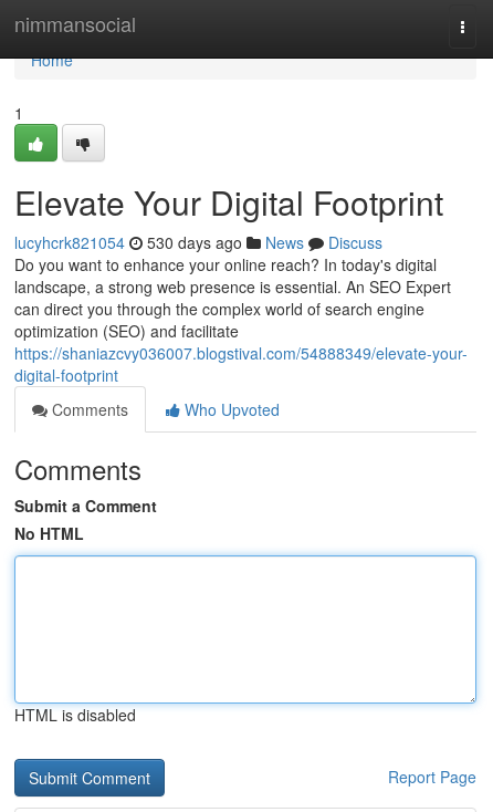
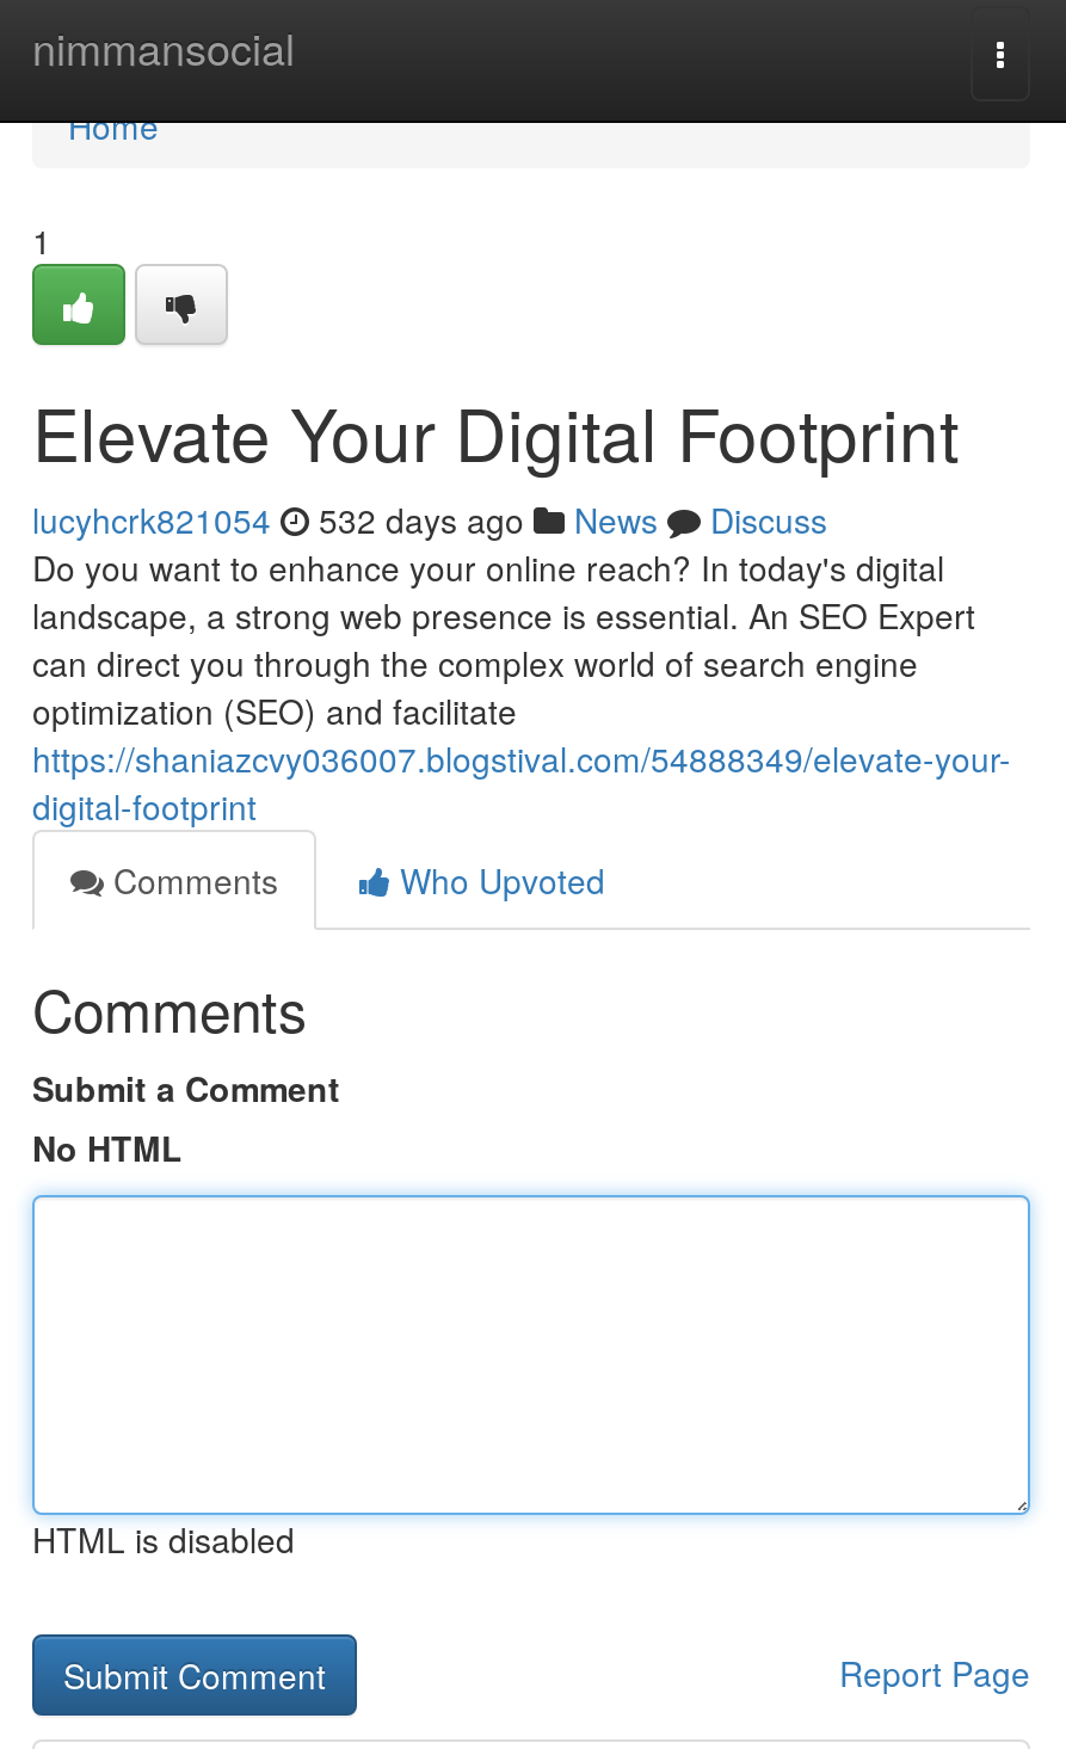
[14,231,382,253] lucyhcrk821054 530 days ago News Discuss -> [32,495,827,543] lucyhcrk821054 532 days ago News Discuss

